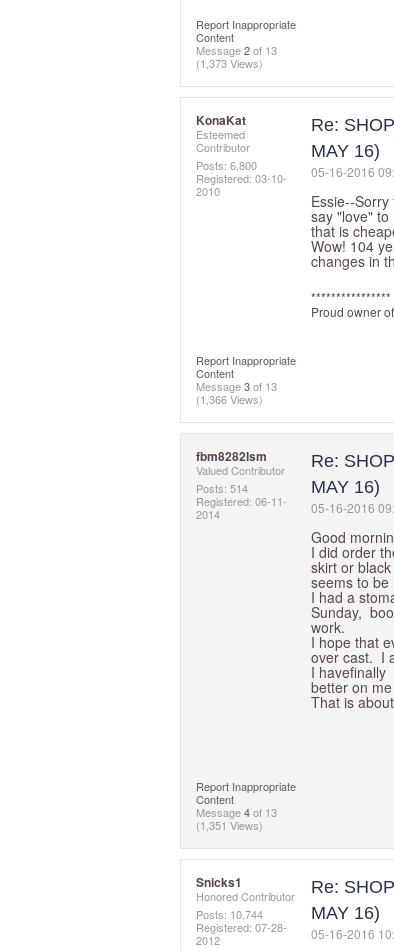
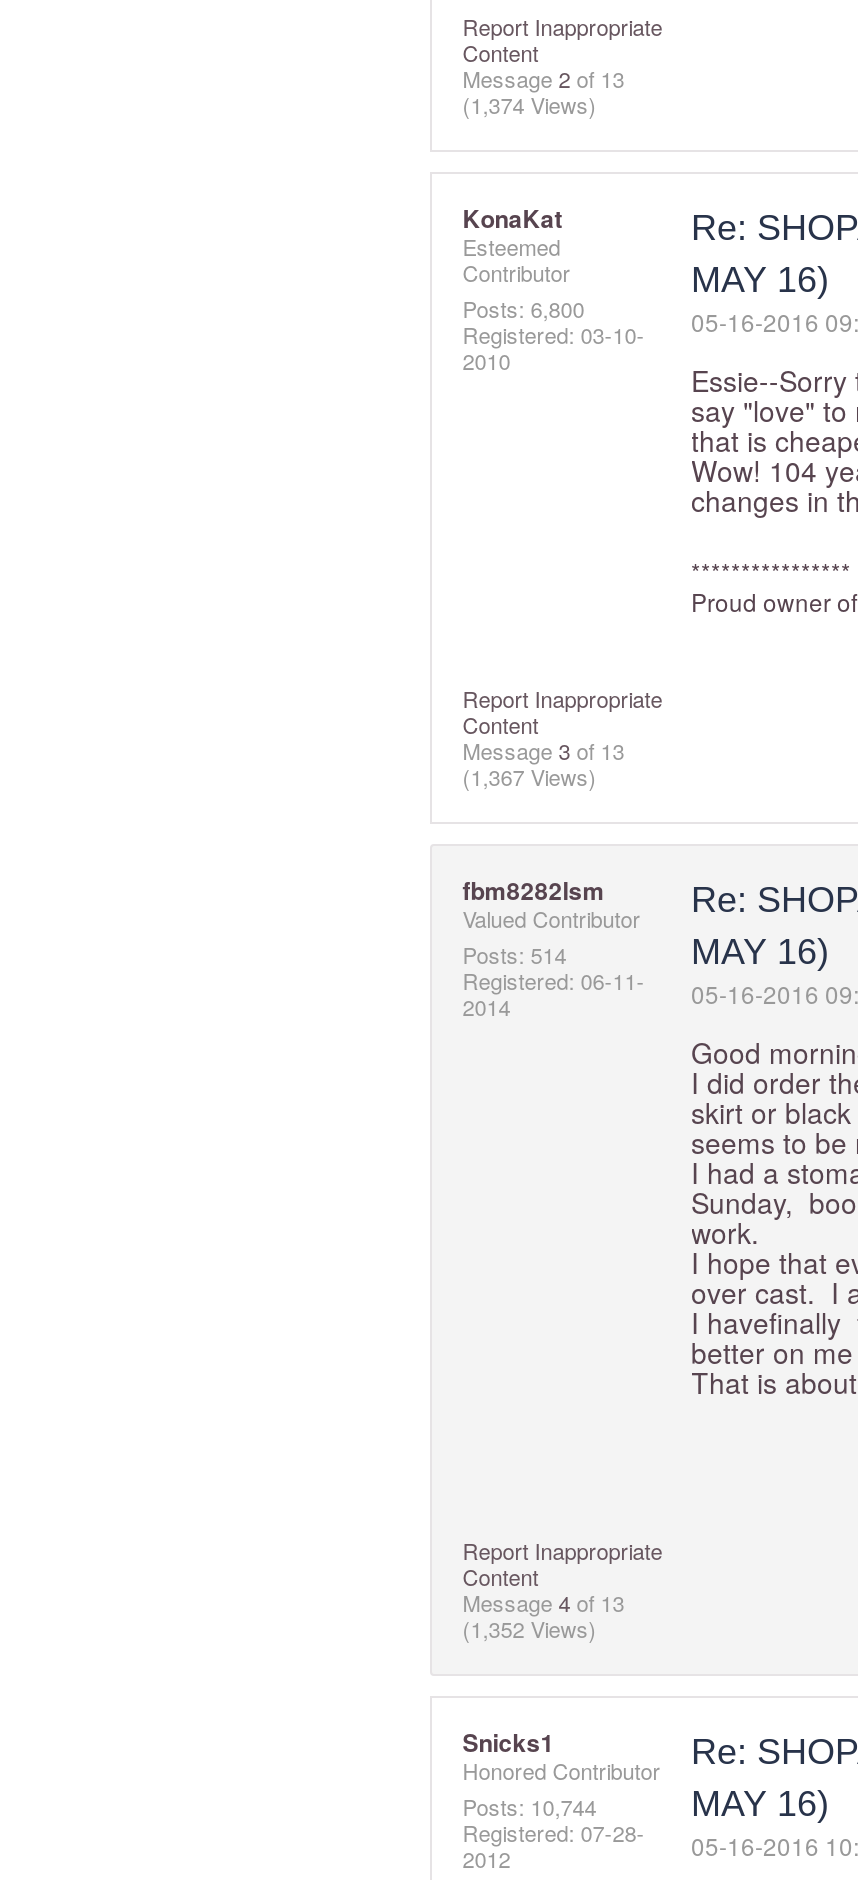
[196,55,263,71] (1,373 Views) -> [462,88,596,120] (1,374 Views)
[196,391,263,407] (1,366 Views) -> [462,760,596,792] (1,367 Views)
[196,817,263,833] (1,351 Views) -> [462,1612,596,1644] (1,352 Views)

